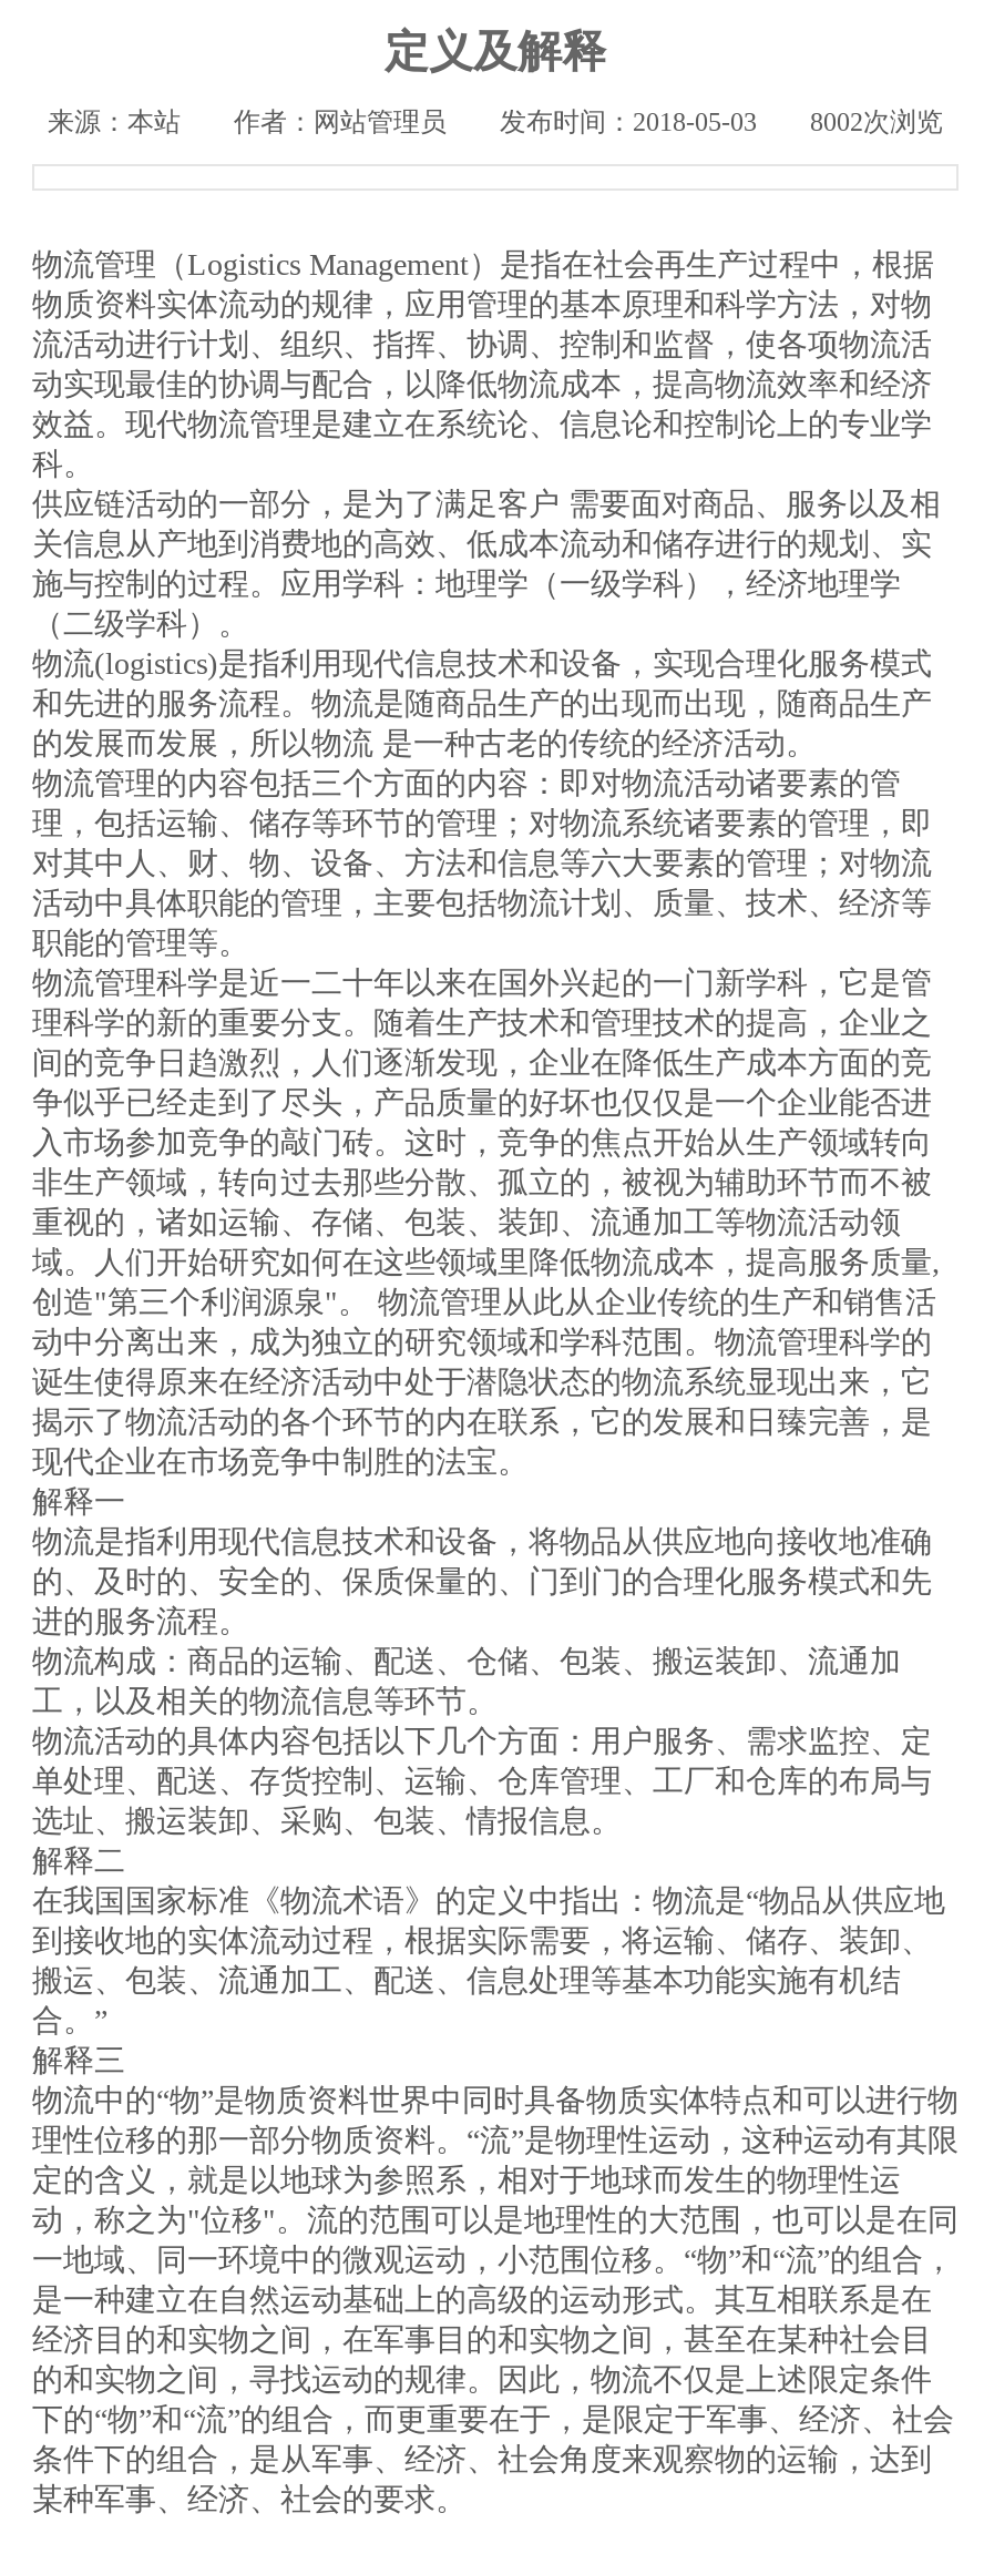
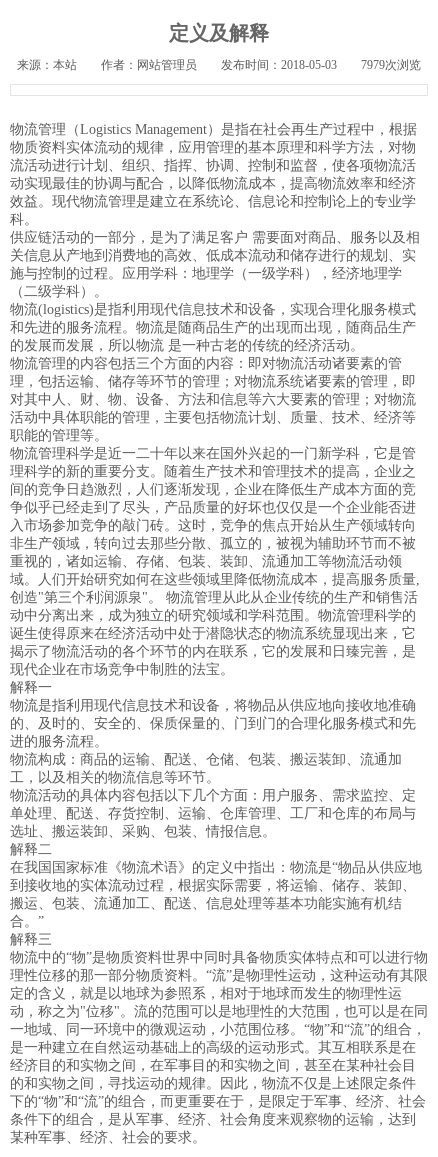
[48,106,943,137] 来源：本站 作者：网站管理员 发布时间：2018-05-03 8002次浏览 -> [17,58,421,72] 来源：本站 作者：网站管理员 发布时间：2018-05-03 7979次浏览

